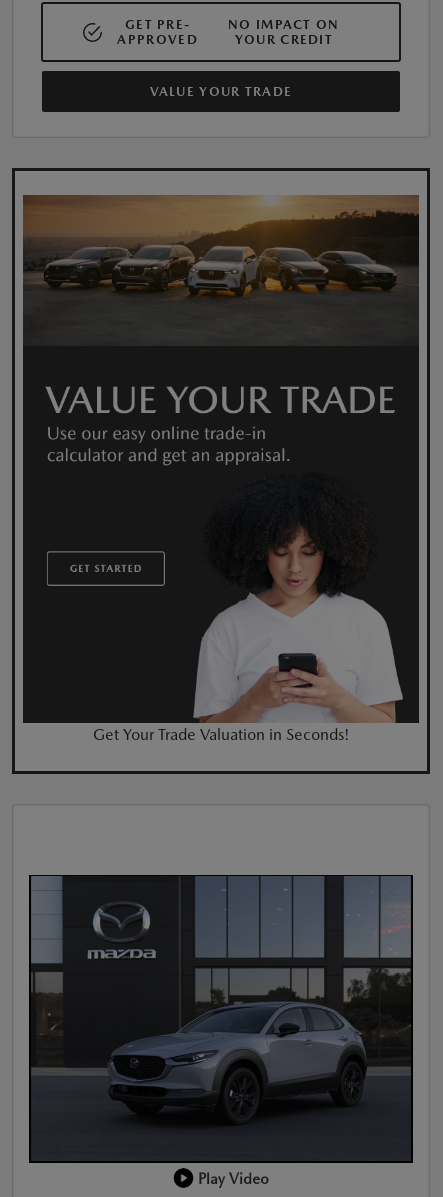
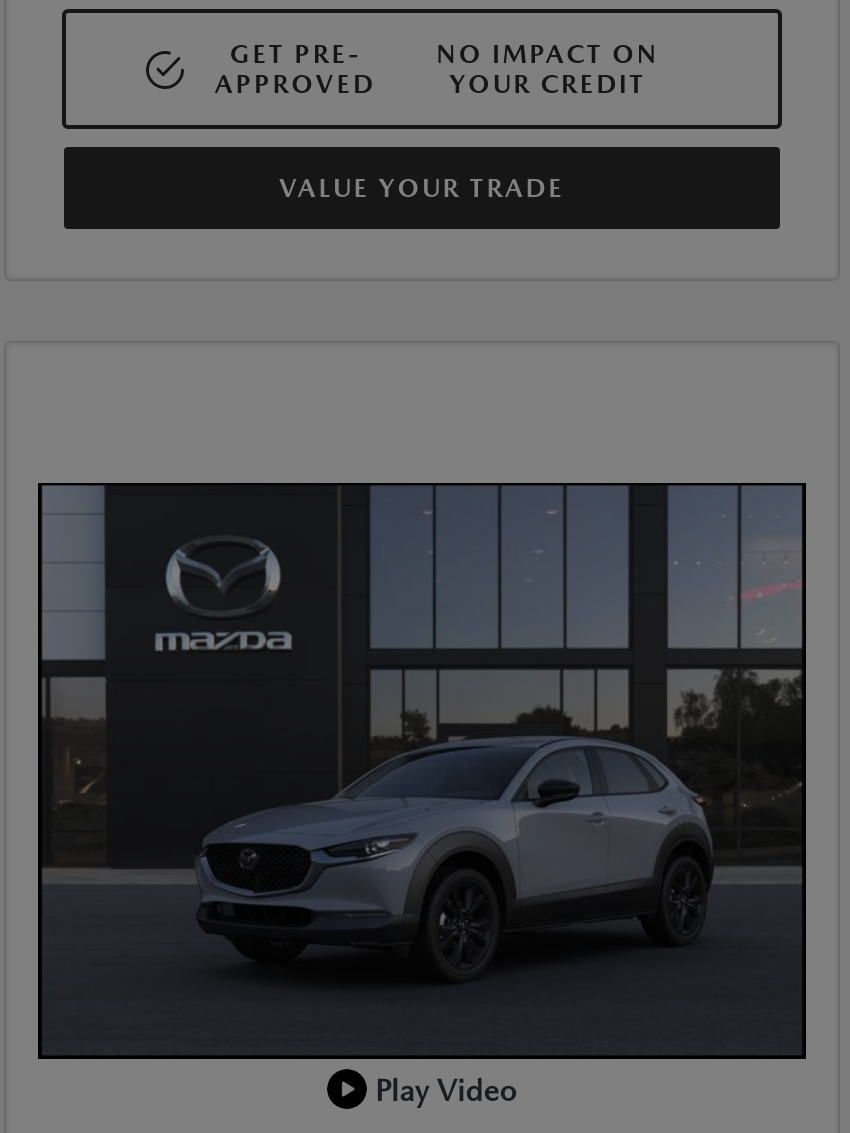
[11,167,431,775] [image] | Get Your Trade Valuation in Seconds! -> none

